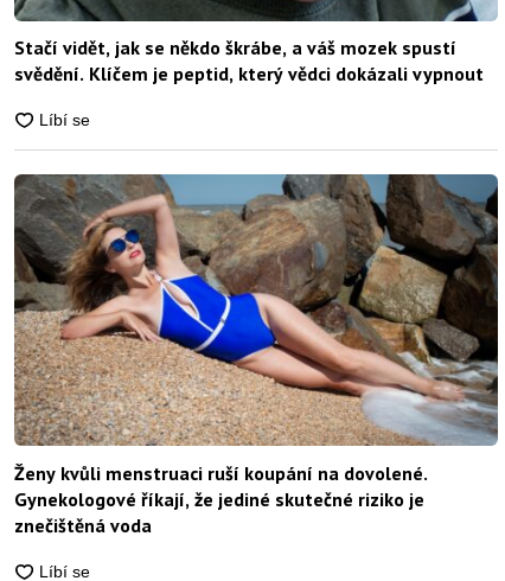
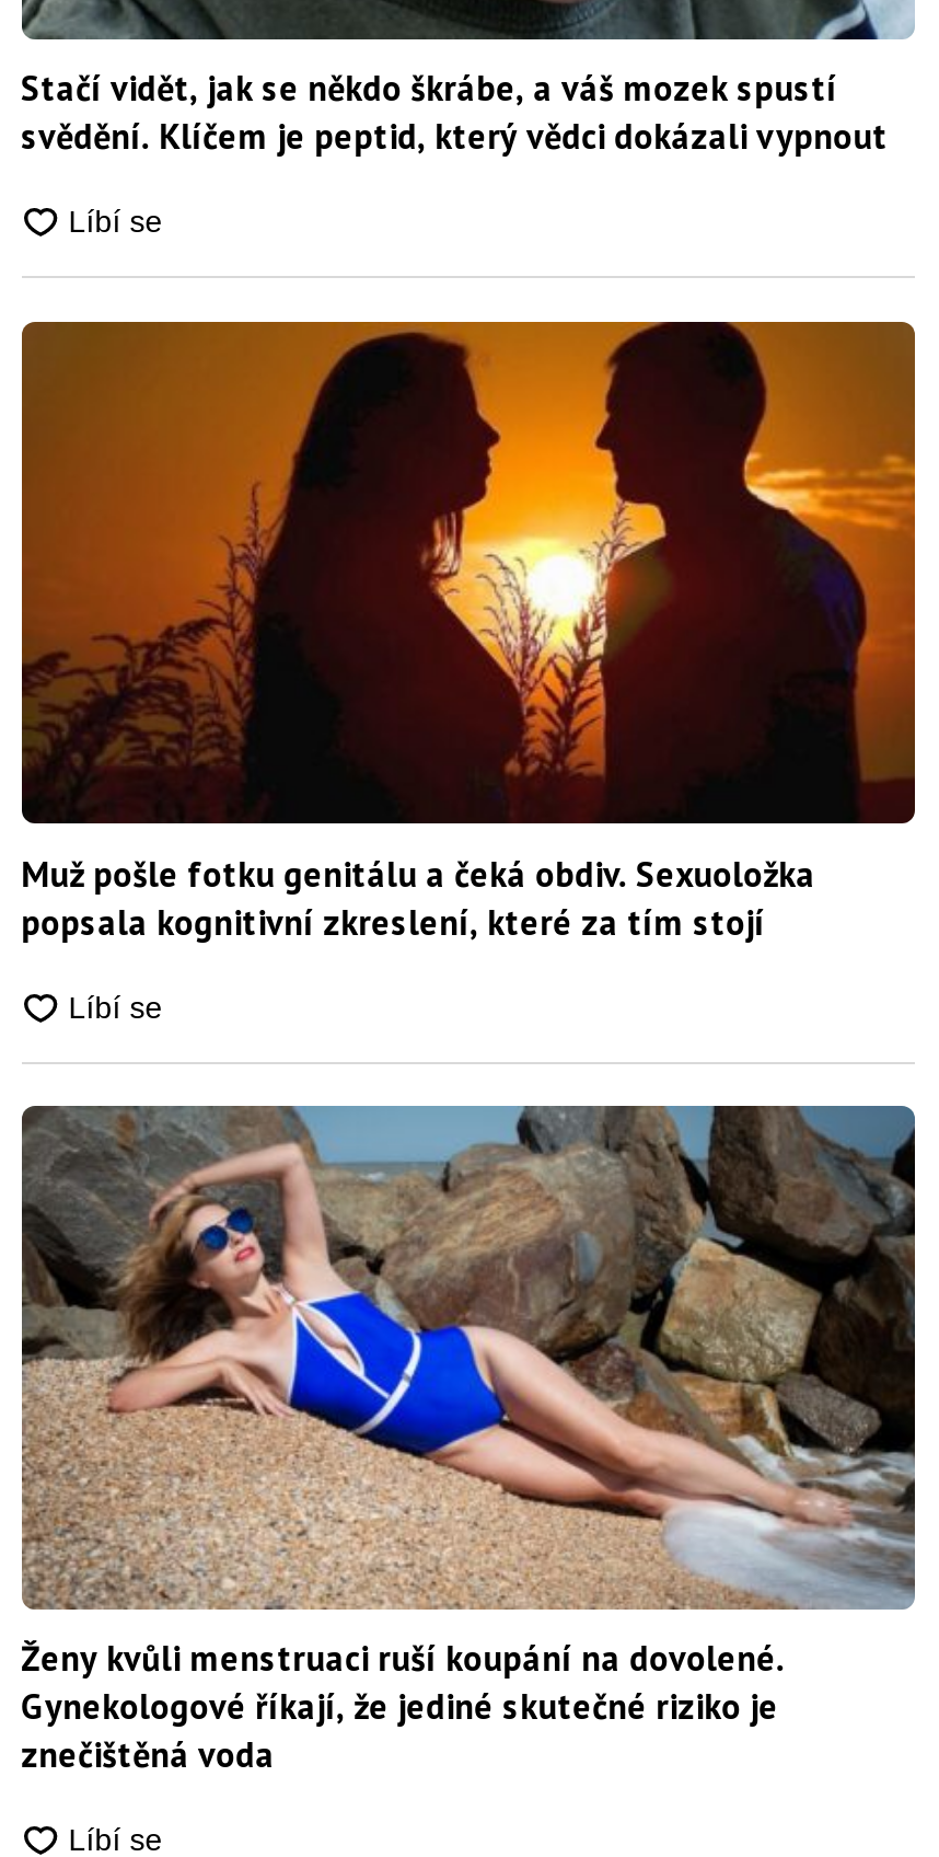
none -> [21,320,917,943] [image] | Muž pošle fotku genitálu a čeká obdiv. Sexuoložka | popsala kognitivní zkreslení, které za tím stojí

